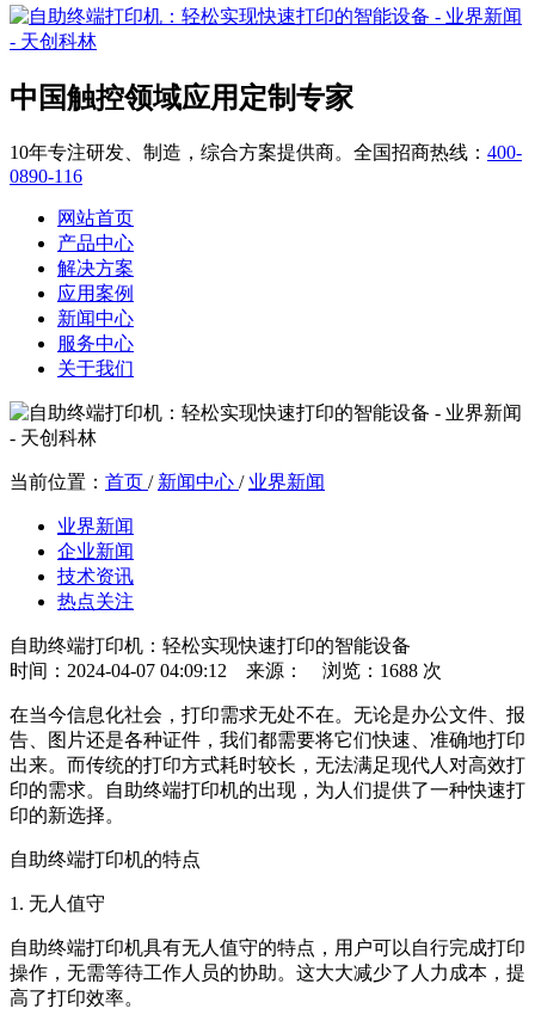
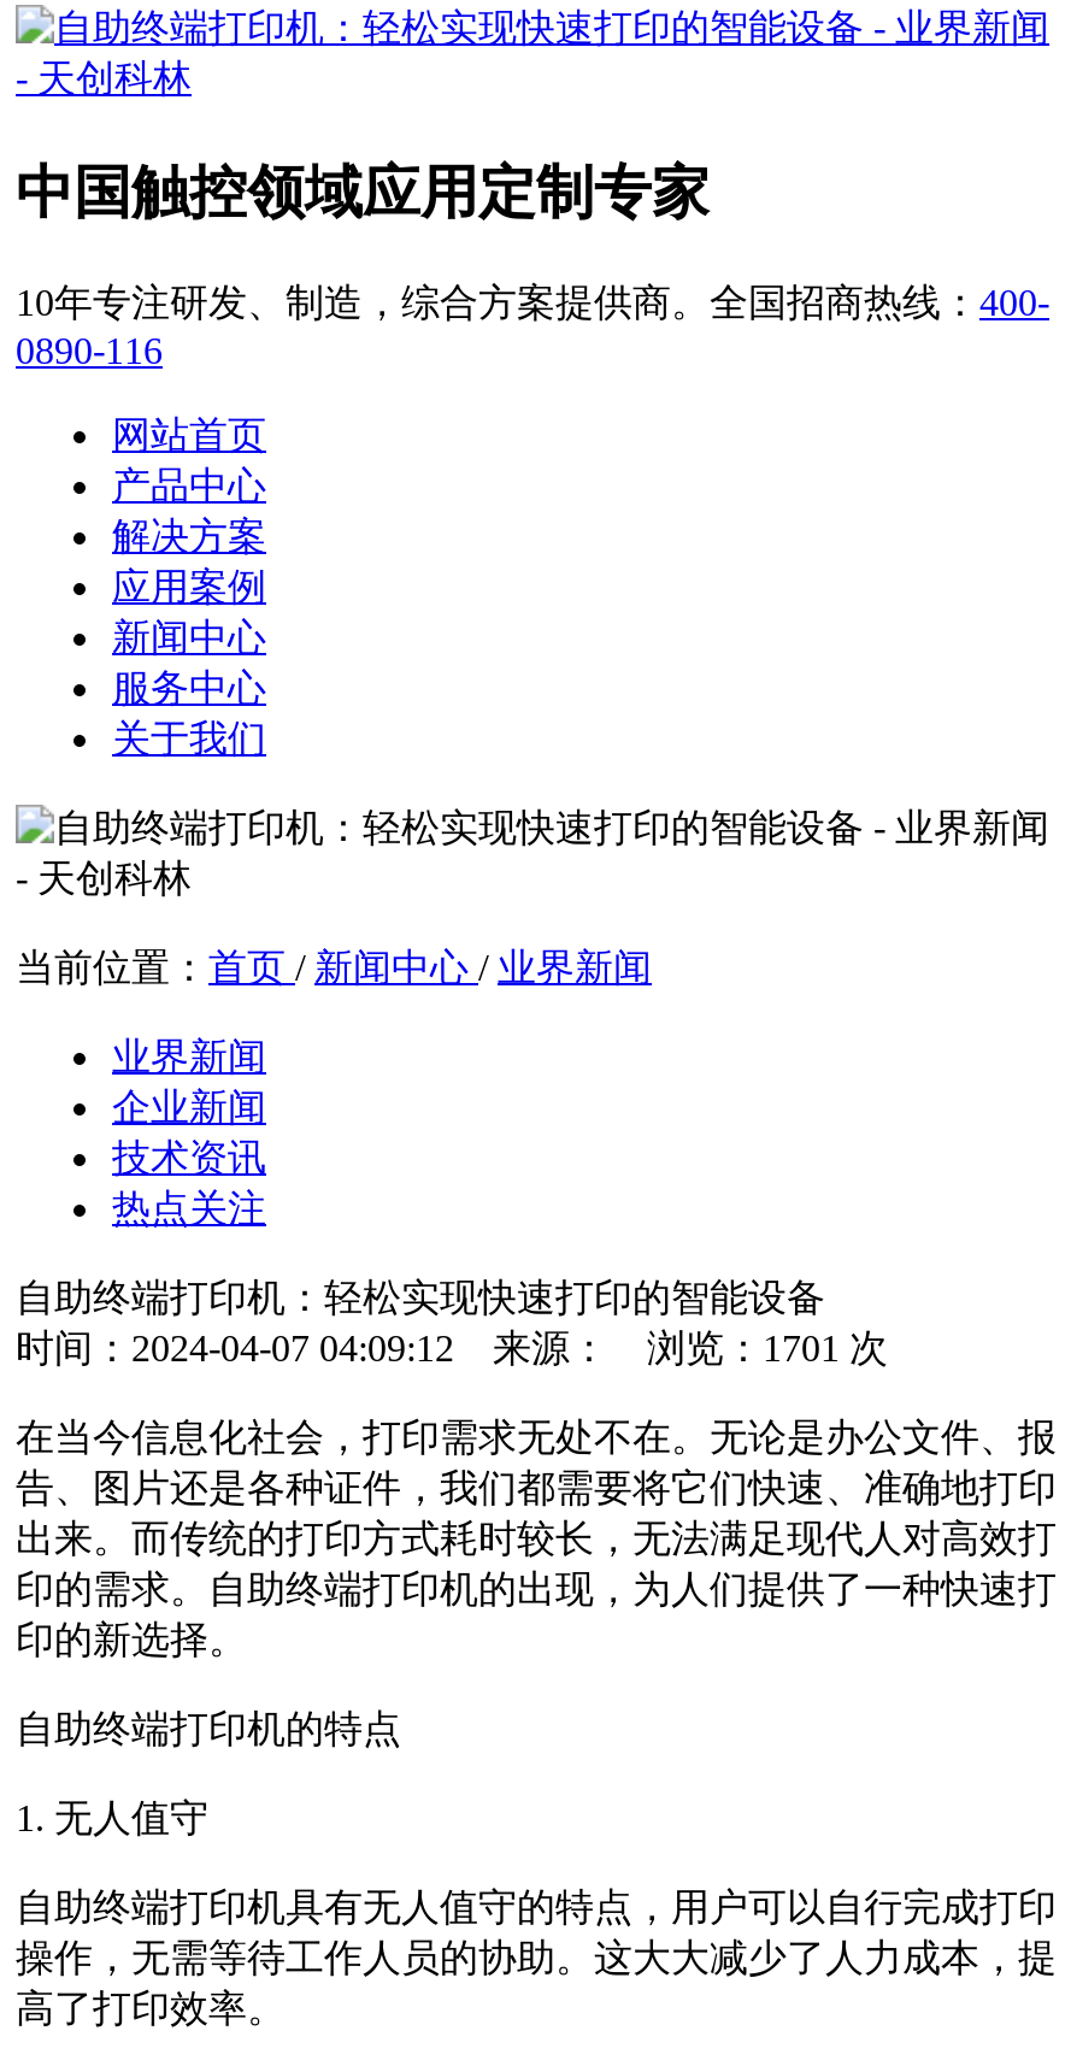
[10,660,442,680] 时间：2024-04-07 04:09:12 来源： 浏览：1688 次 -> [16,1327,888,1368] 时间：2024-04-07 04:09:12 来源： 浏览：1701 次

